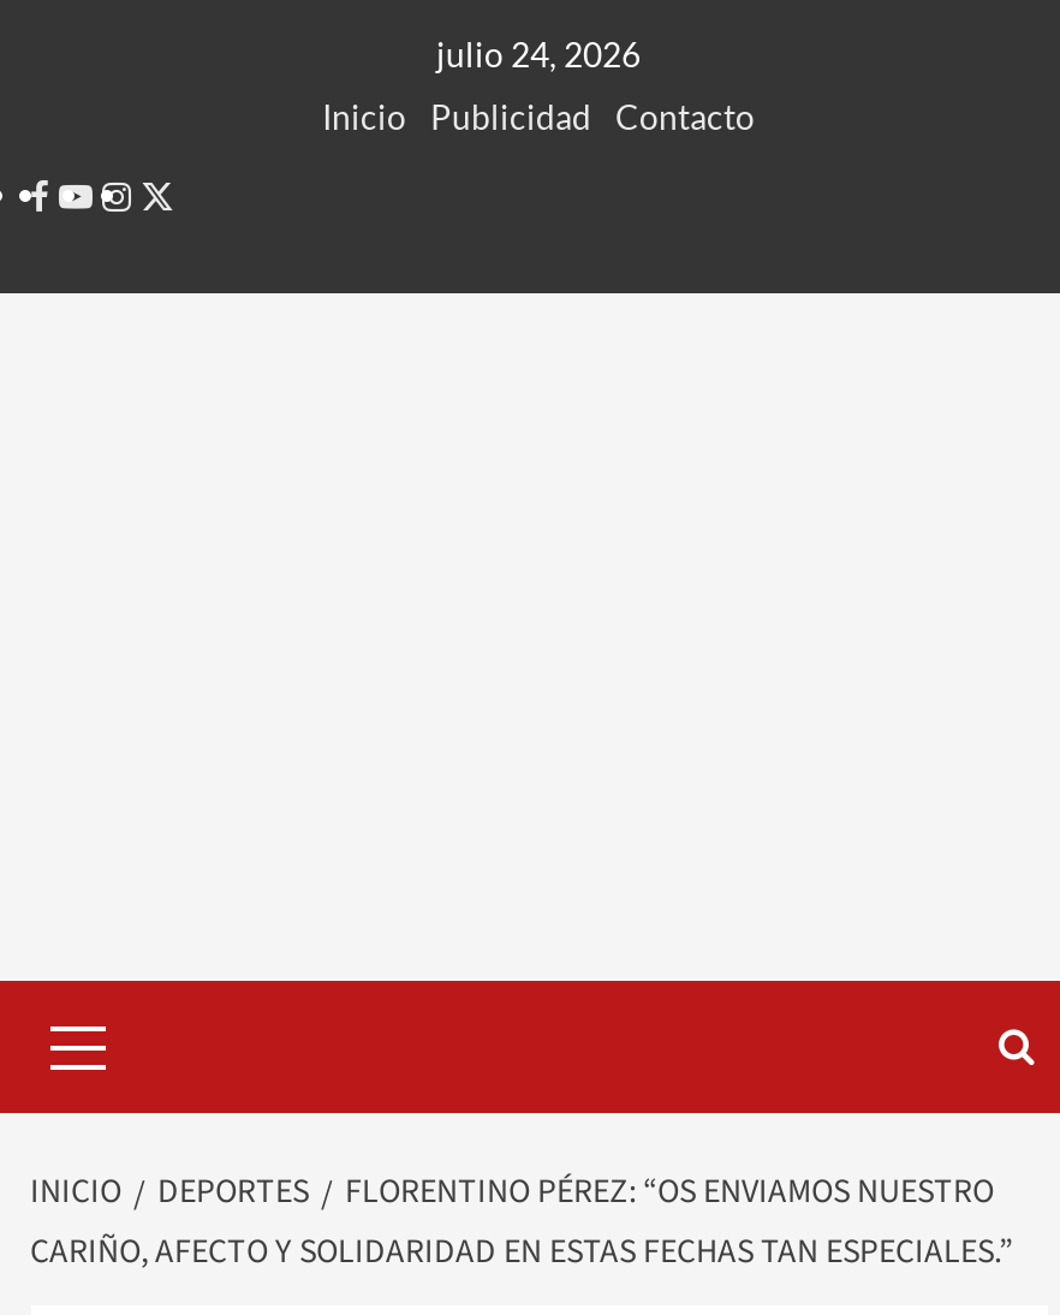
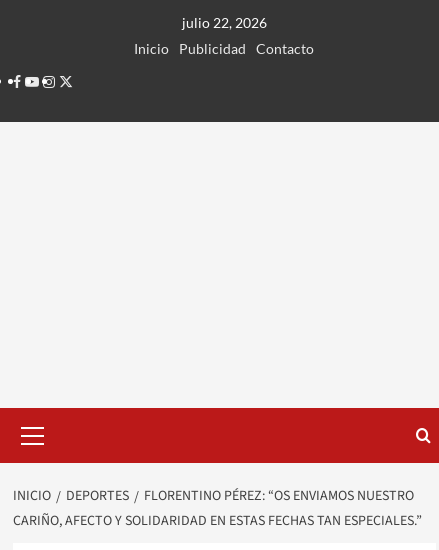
[436,34,641,75] julio 24, 2026 -> [181,14,266,31] julio 22, 2026

